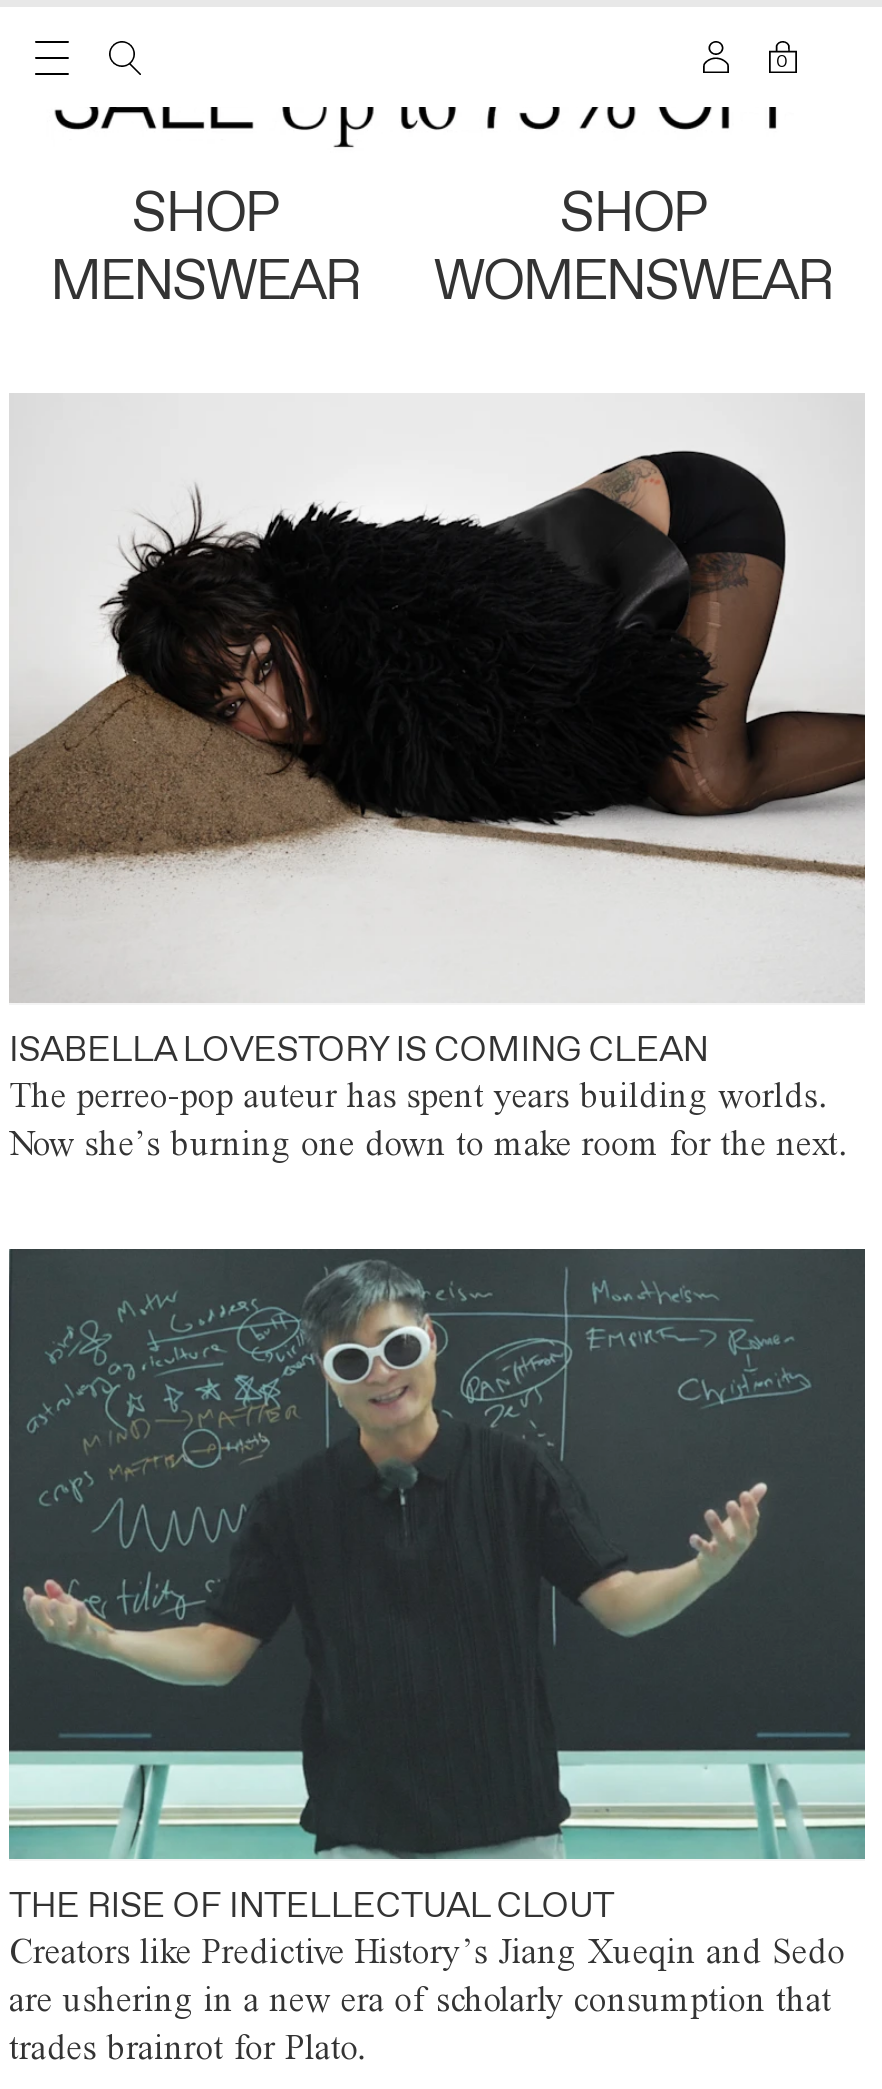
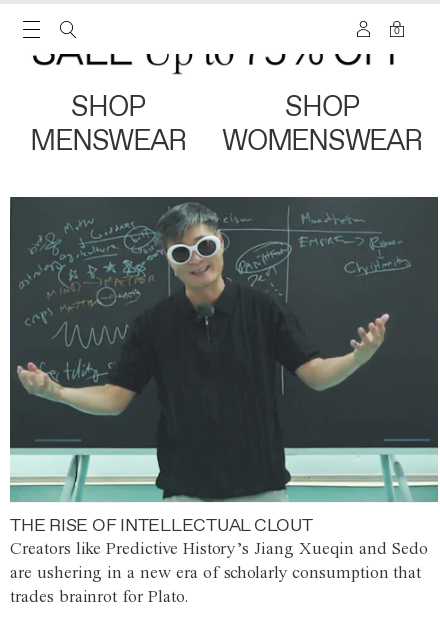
[9,449,865,1164] [image] | ISABELLA LOVESTORY IS COMING CLEAN | The perreo-pop auteur has spent years building worlds. | Now she’s burning one down to make room for the next. -> none

